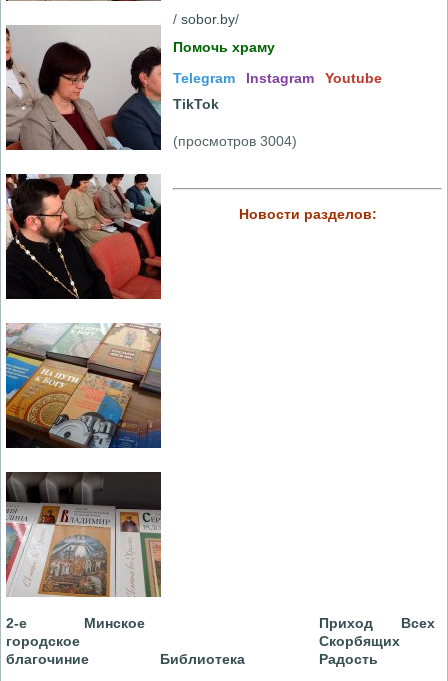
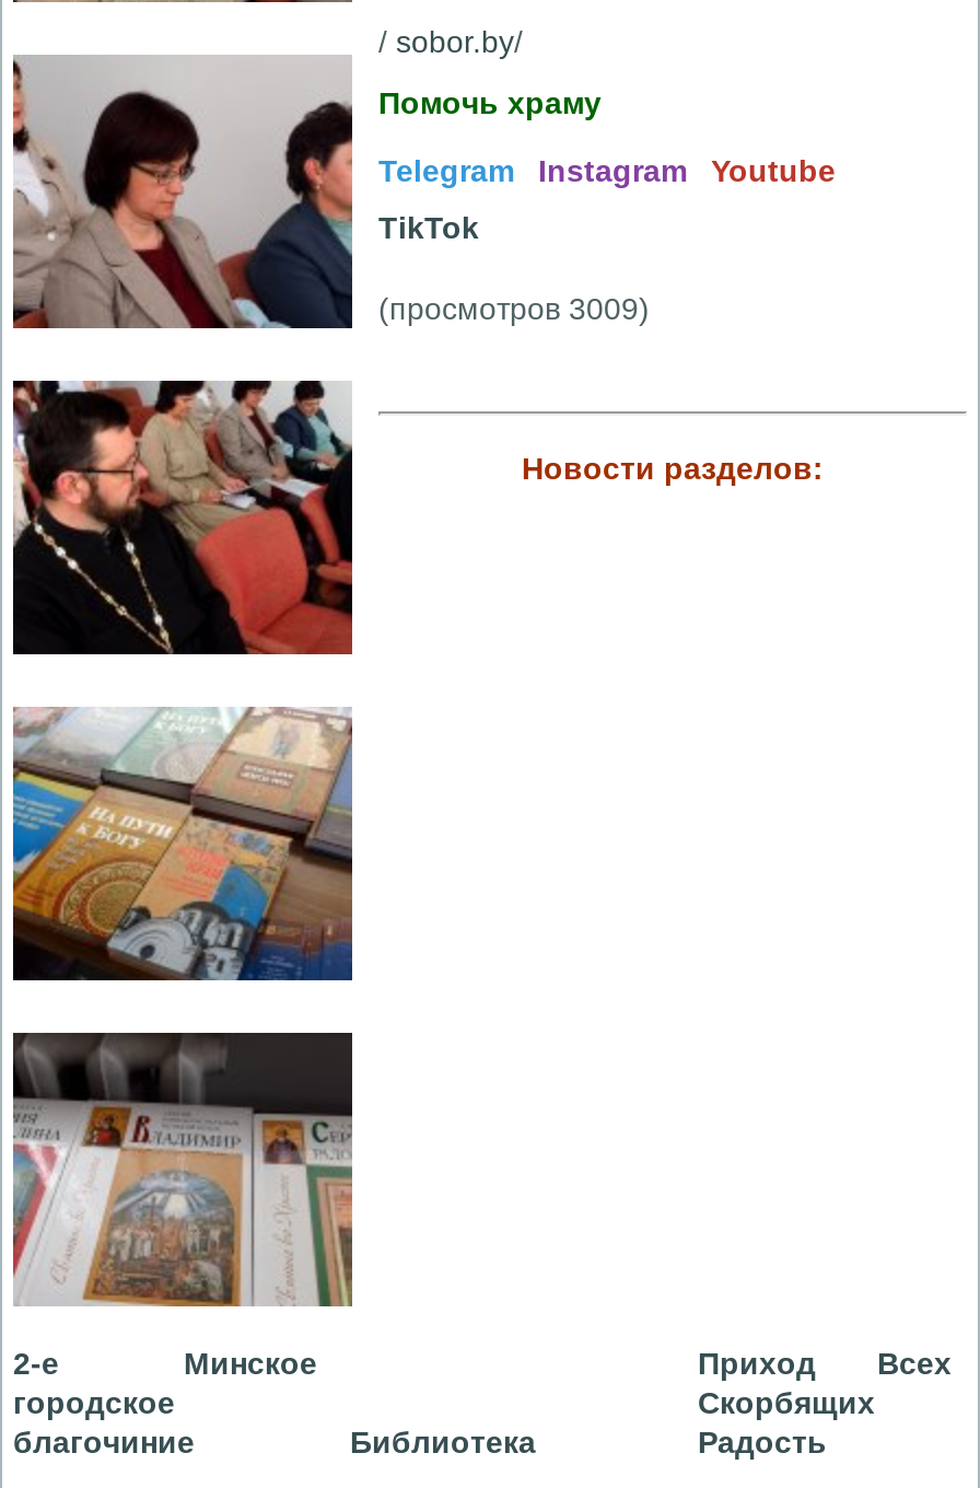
[173,133,297,149] (просмотров 3004) -> [378,291,650,326] (просмотров 3009)

